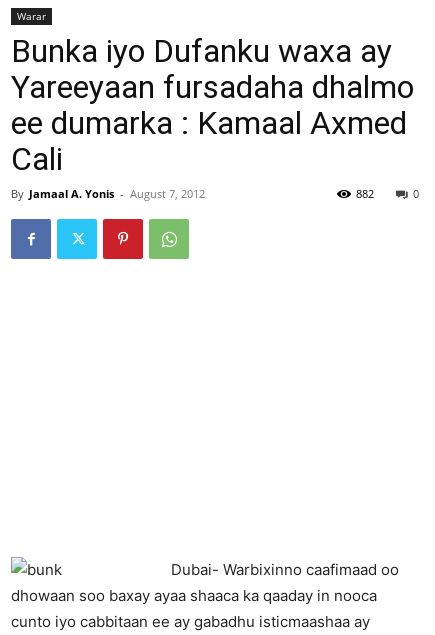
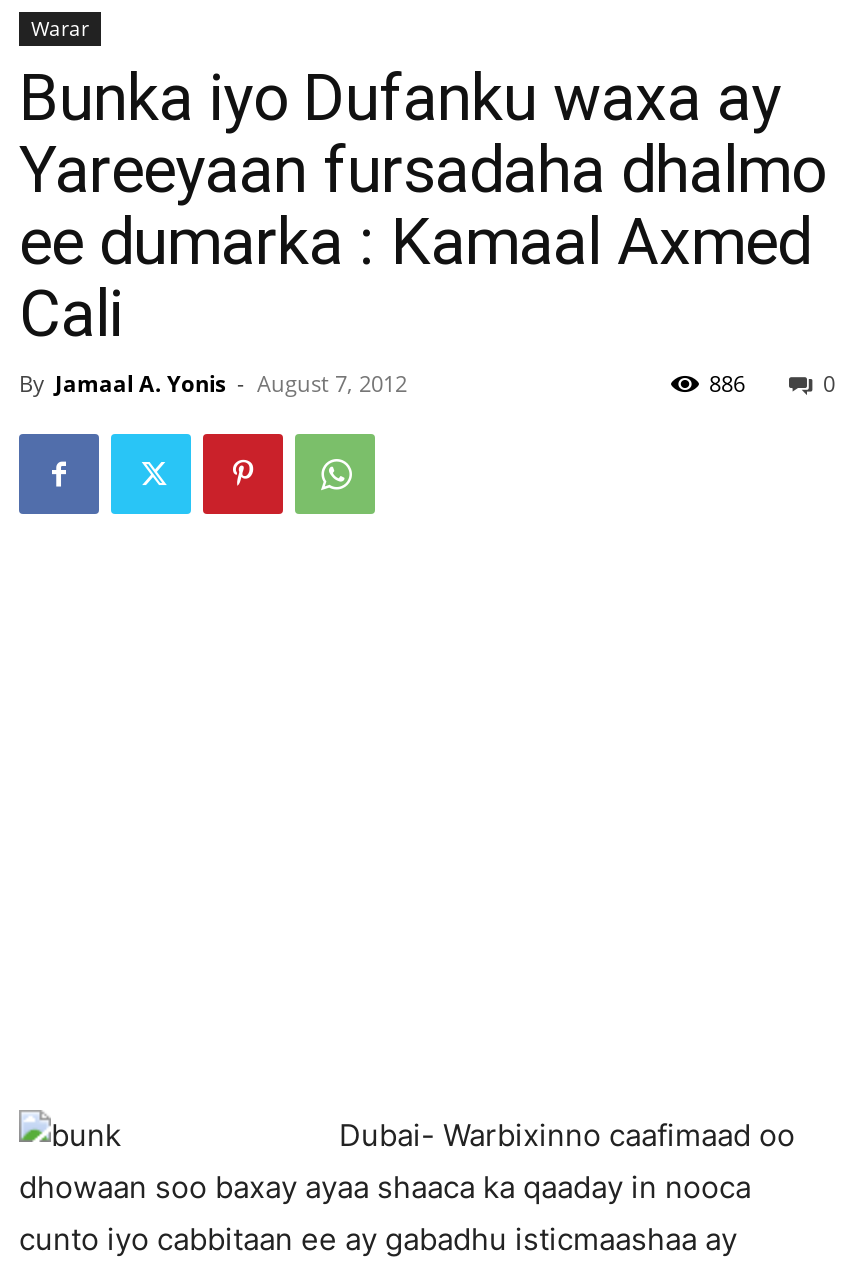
[356,186,374,201] 882 -> [709,368,745,398] 886

